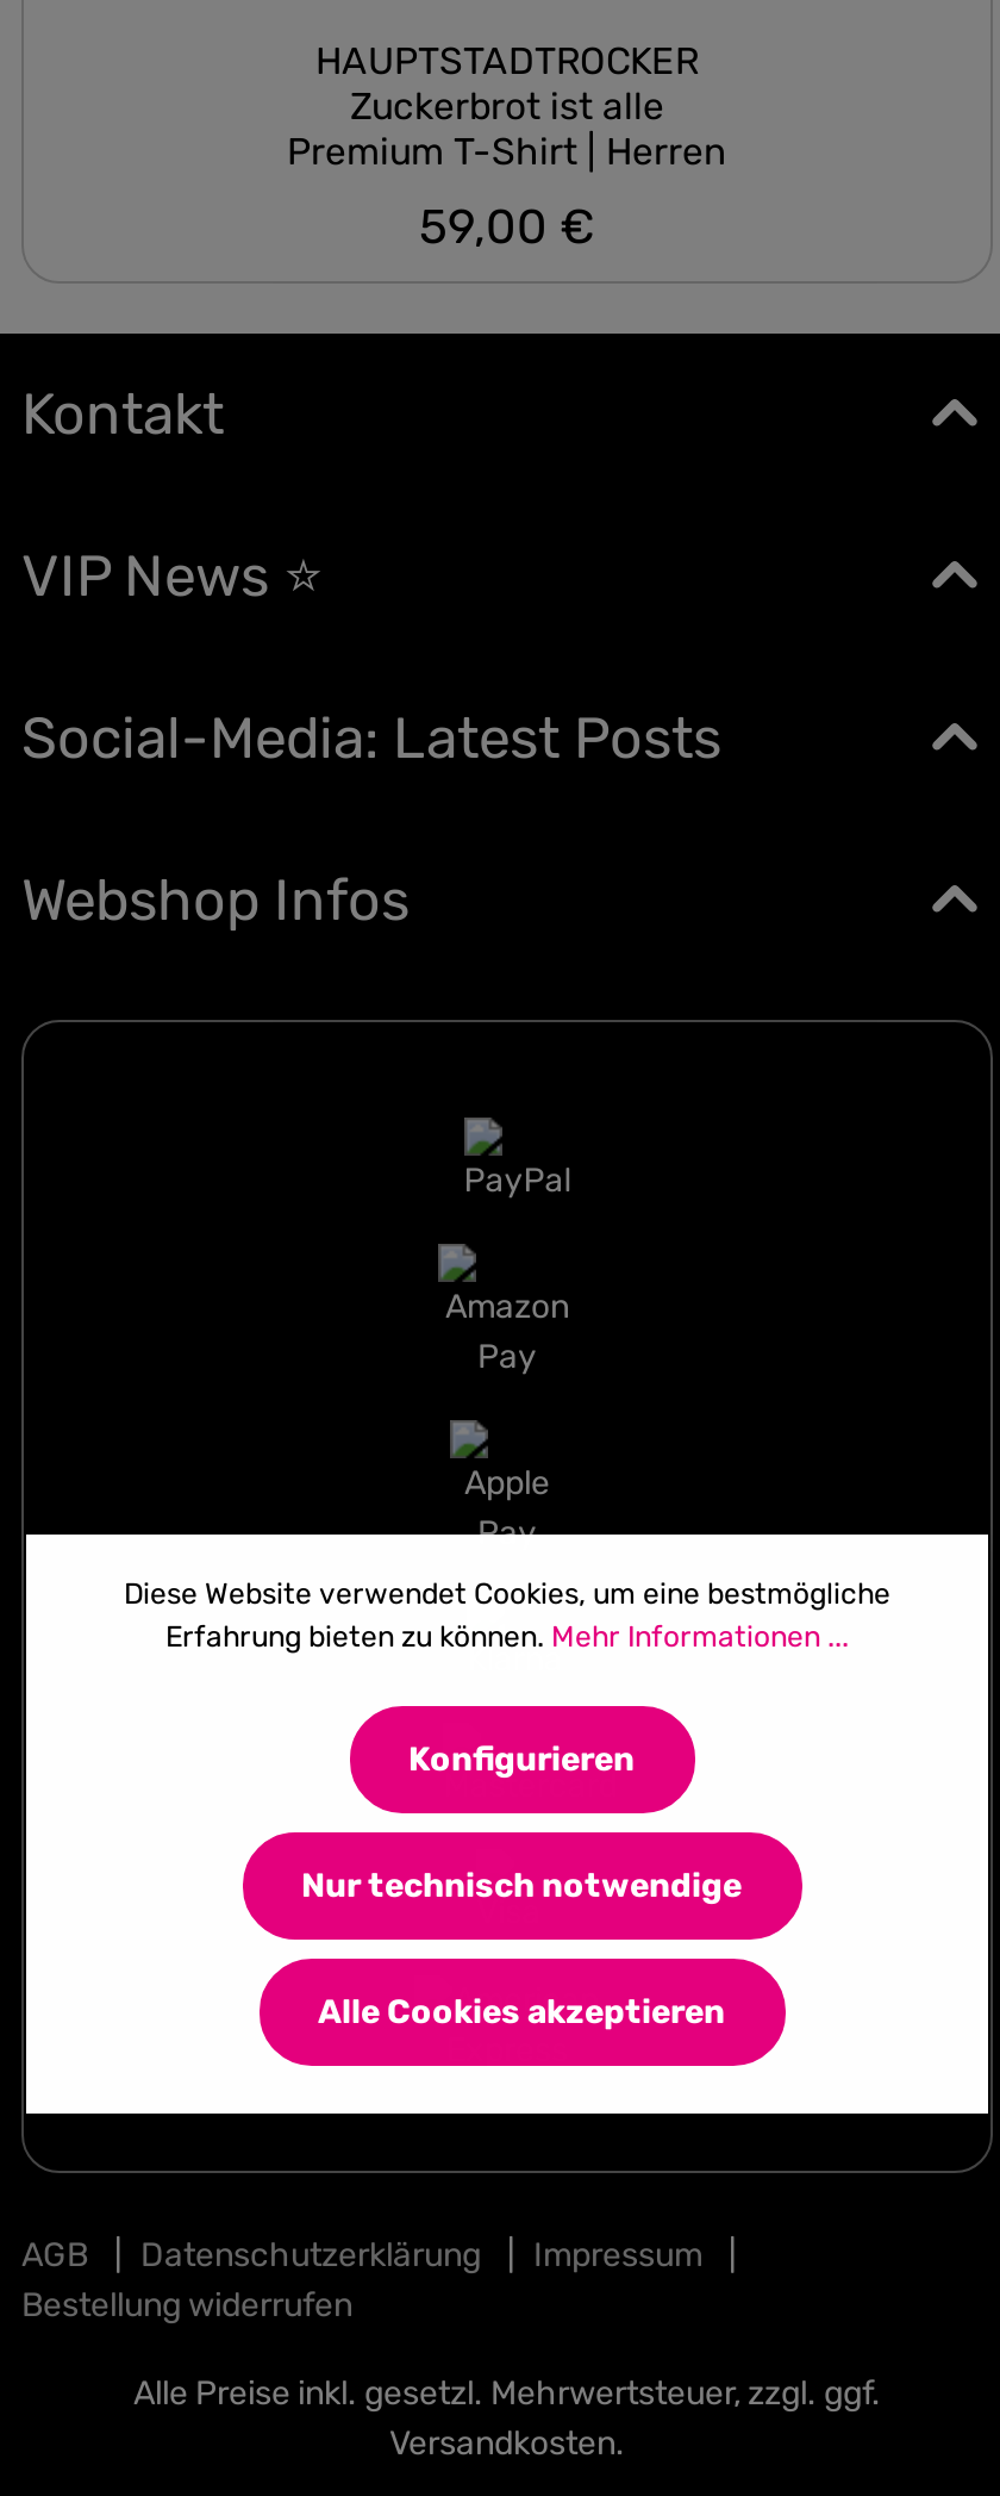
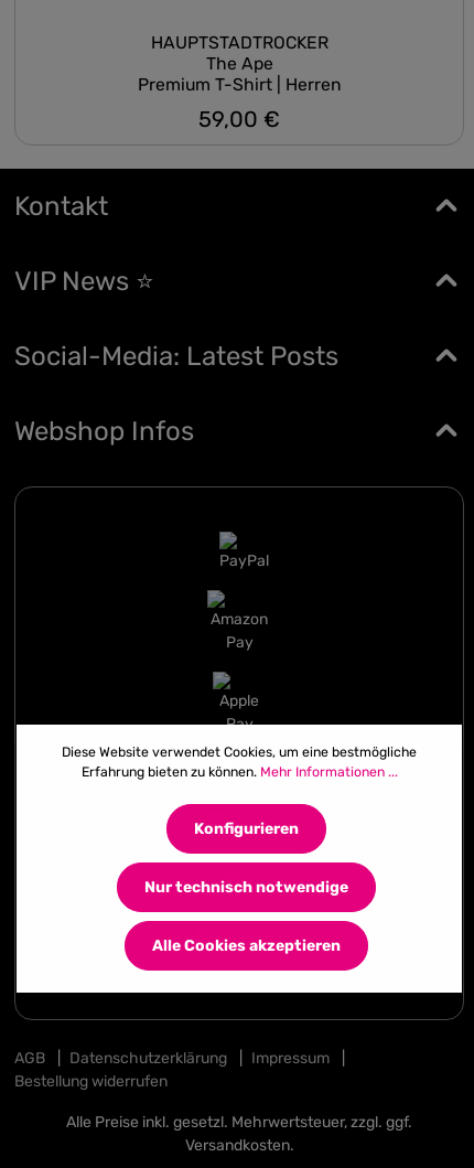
[350,84,664,129] Zuckerbrot ist alle -> [206,53,273,74] The Ape

